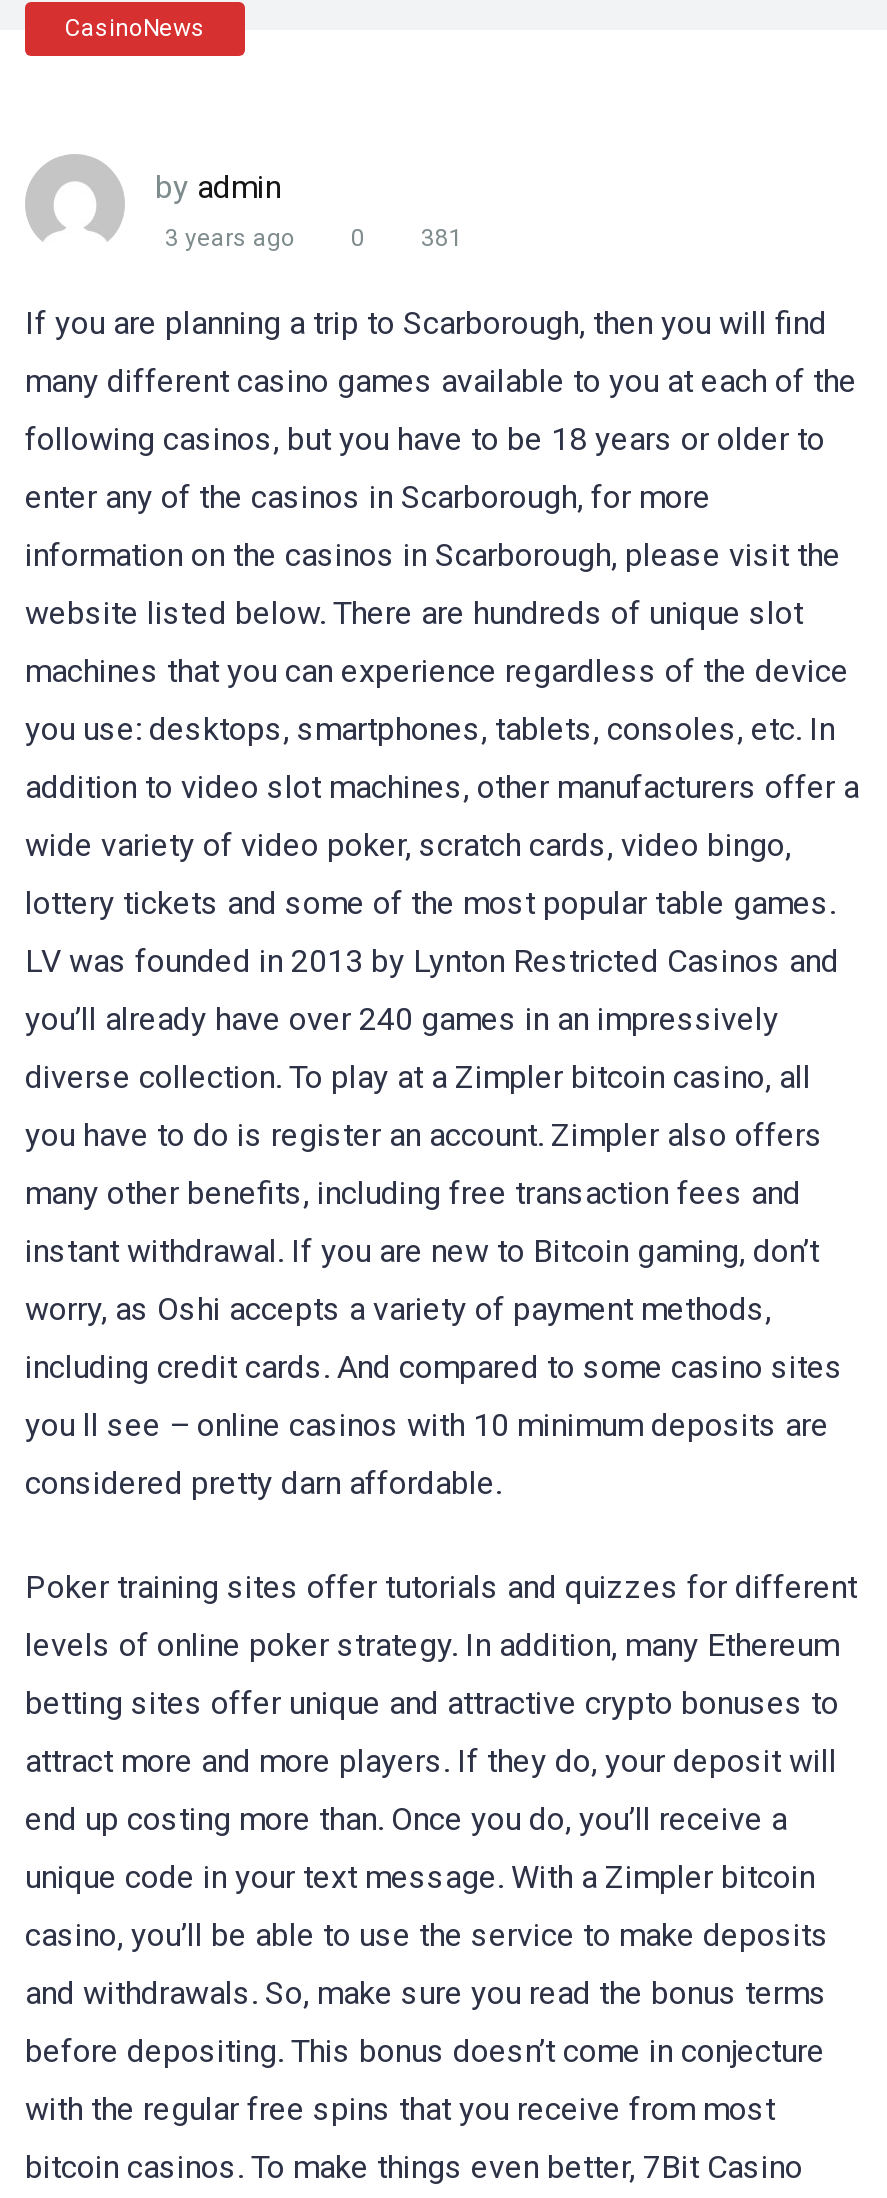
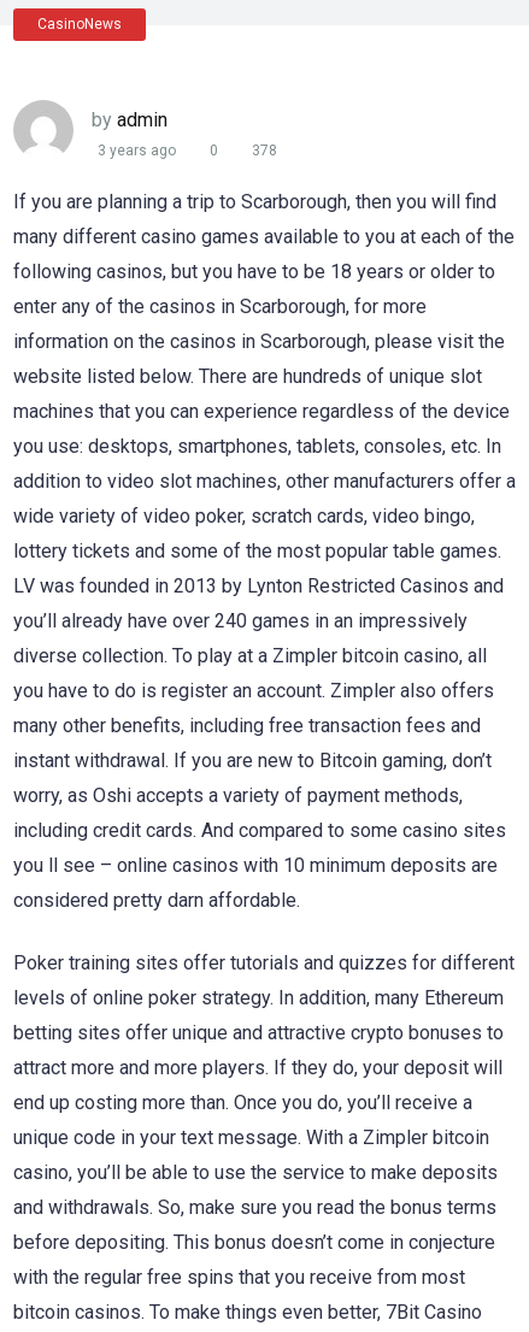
[421,224,463,252] 381 -> [252,142,277,159] 378

